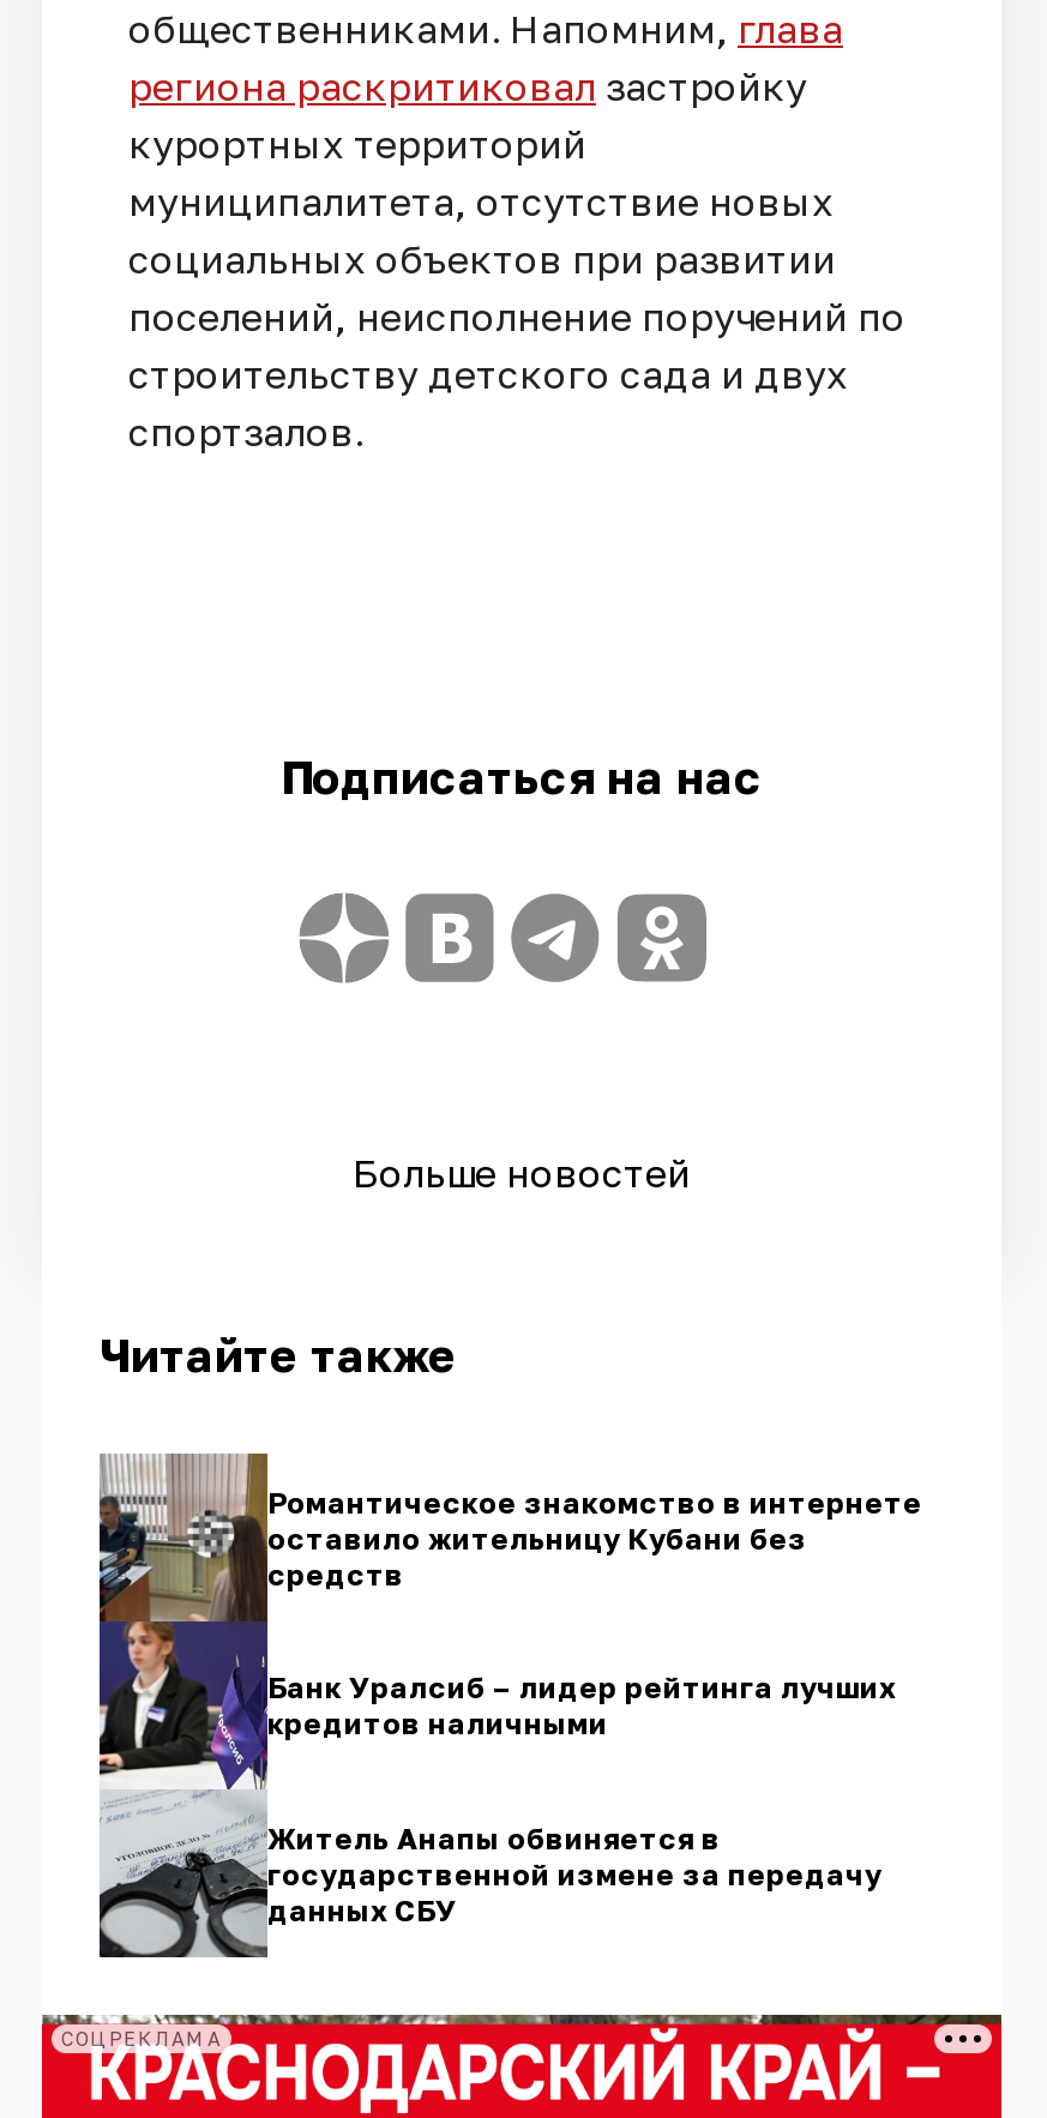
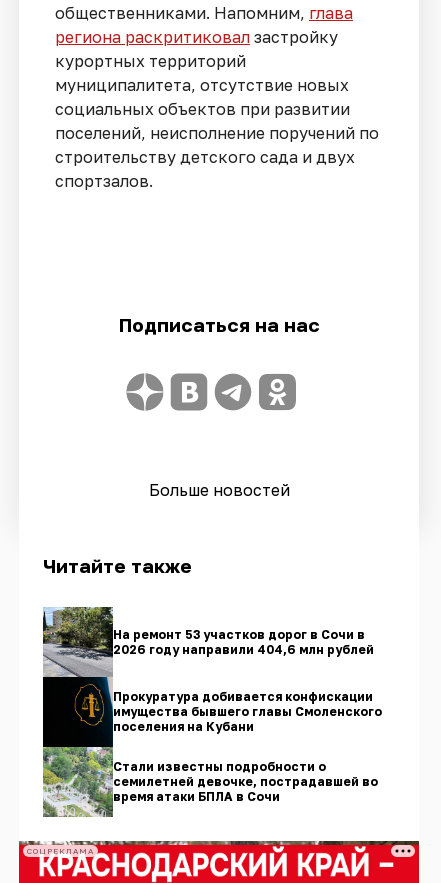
[97,1451,922,1957] [image] | Романтическое знакомство в интернете | оставило жительницу Кубани без | средств -> [42,607,374,817] [image] | На ремонт 53 участков дорог в Сочи в | 2026 году направили 404,6 млн рублей
[267,1671,896,1743] Банк Уралсиб – лидер рейтинга лучших | кредитов наличными -> [113,689,382,734] Прокуратура добивается конфискации | имущества бывшего главы Смоленского | поселения на Кубани
[267,1821,881,1929] Житель Анапы обвиняется в | государственной измене за передачу | данных СБУ -> [113,759,378,804] Стали известны подробности о | семилетней девочке, пострадавшей во | время атаки БПЛА в Сочи

